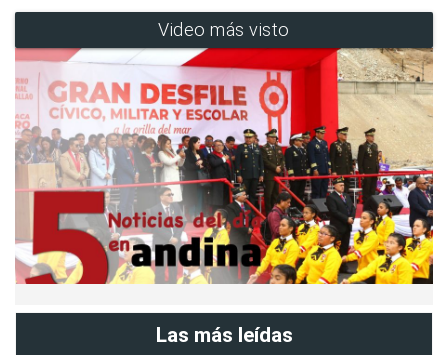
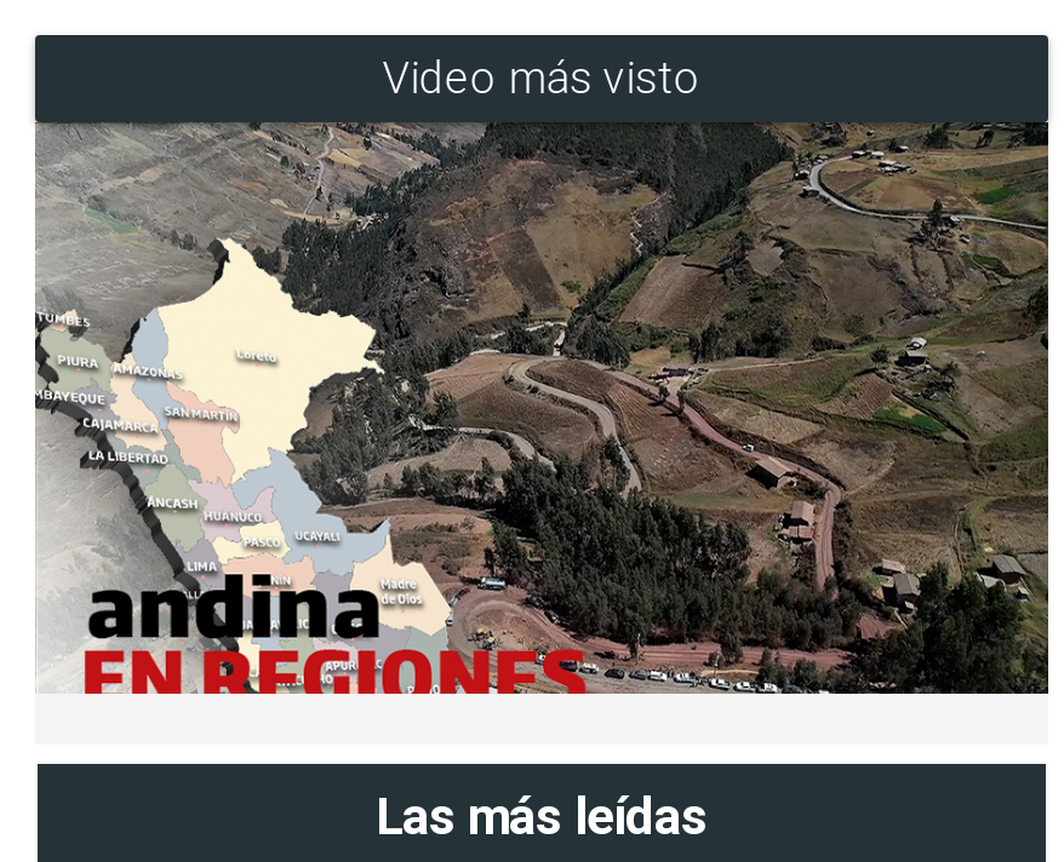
[15,47,434,285] [image] -> [33,122,1051,696] [image]

